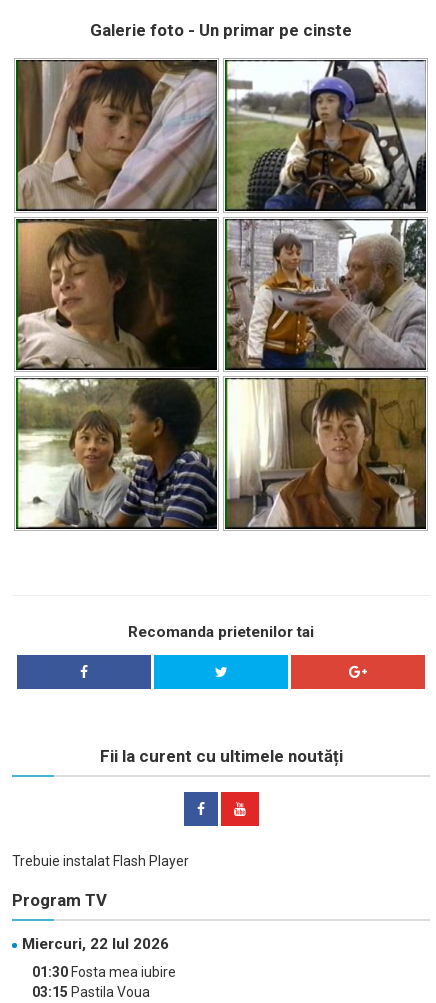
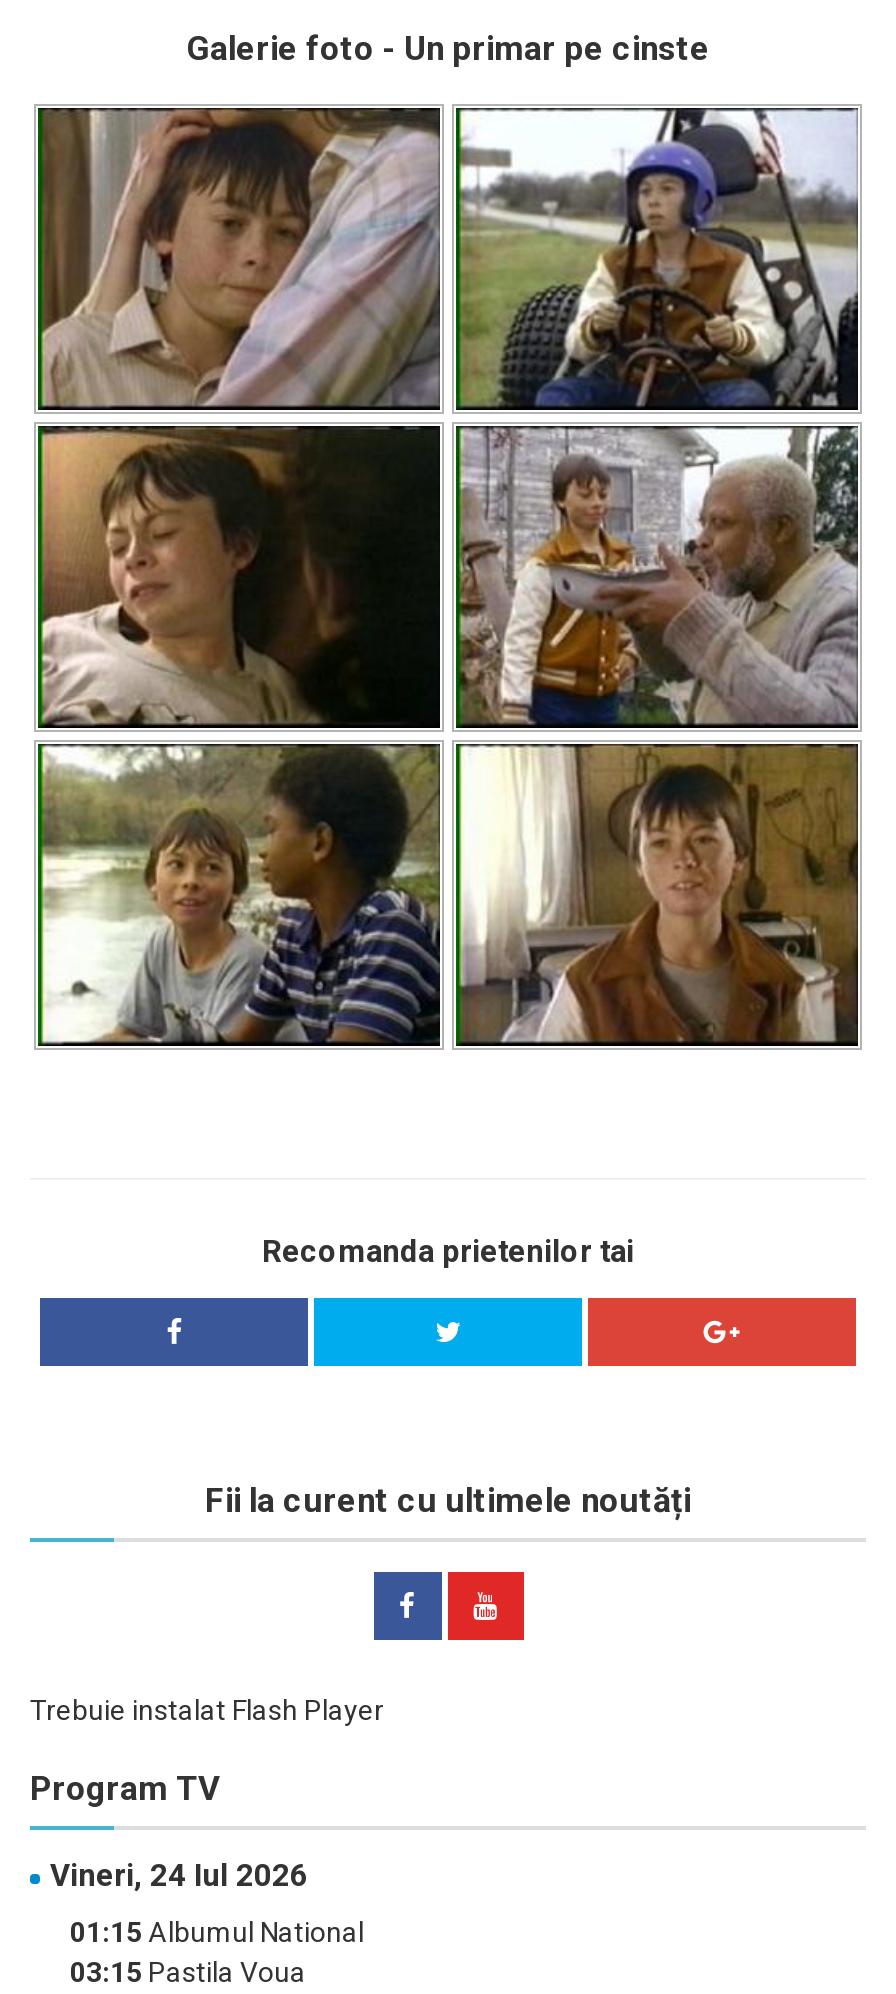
[22,935,169,953] Miercuri, 22 Iul 2026 -> [50,1859,308,1895] Vineri, 24 Iul 2026
[32,964,176,980] 01:30 Fosta mea iubire -> [70,1917,364,1949] 01:15 Albumul National

